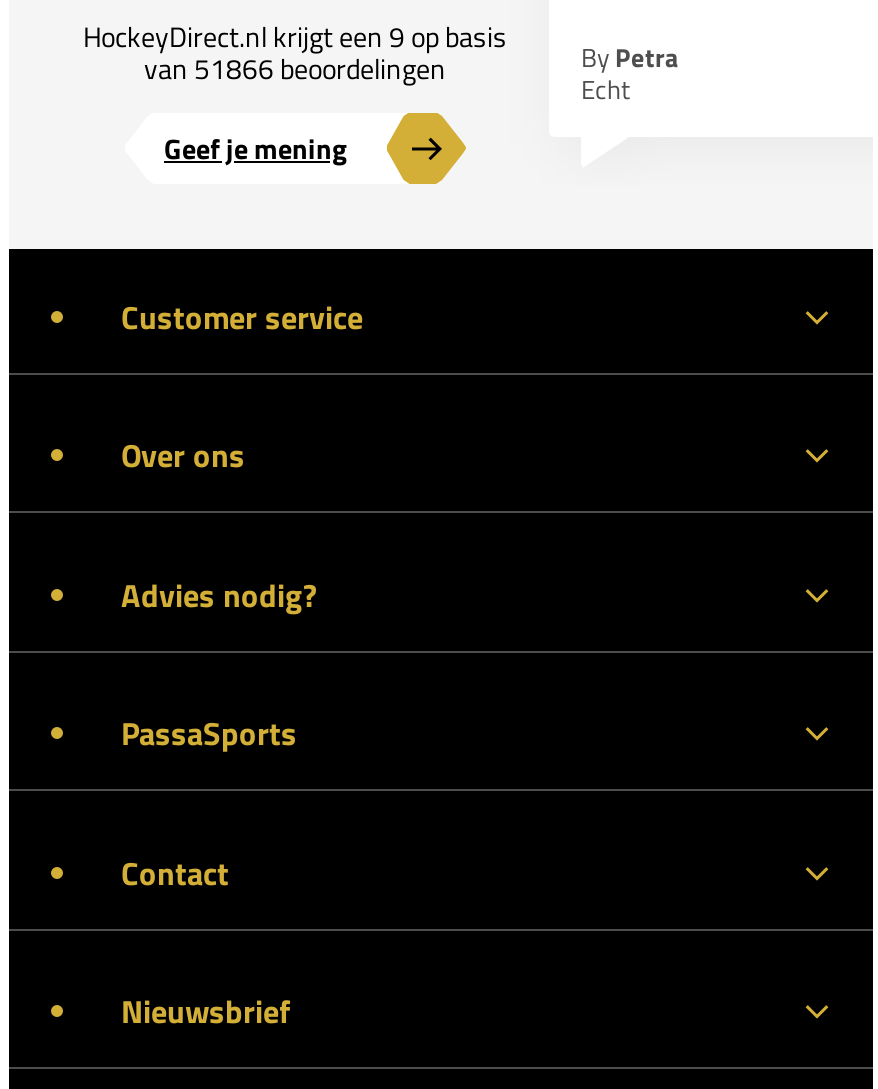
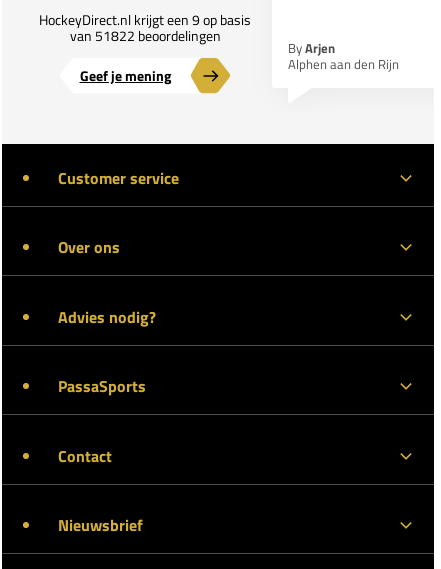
[144,46,446,88] van 51866 beoordelingen -> [69,24,220,45] van 51822 beoordelingen
[581,36,679,108] By Petra | Echt -> [288,37,399,73] By Arjen | Alphen aan den Rijn

